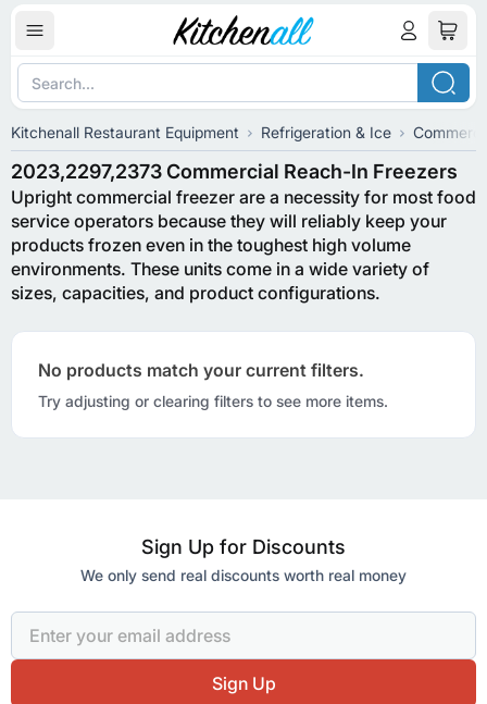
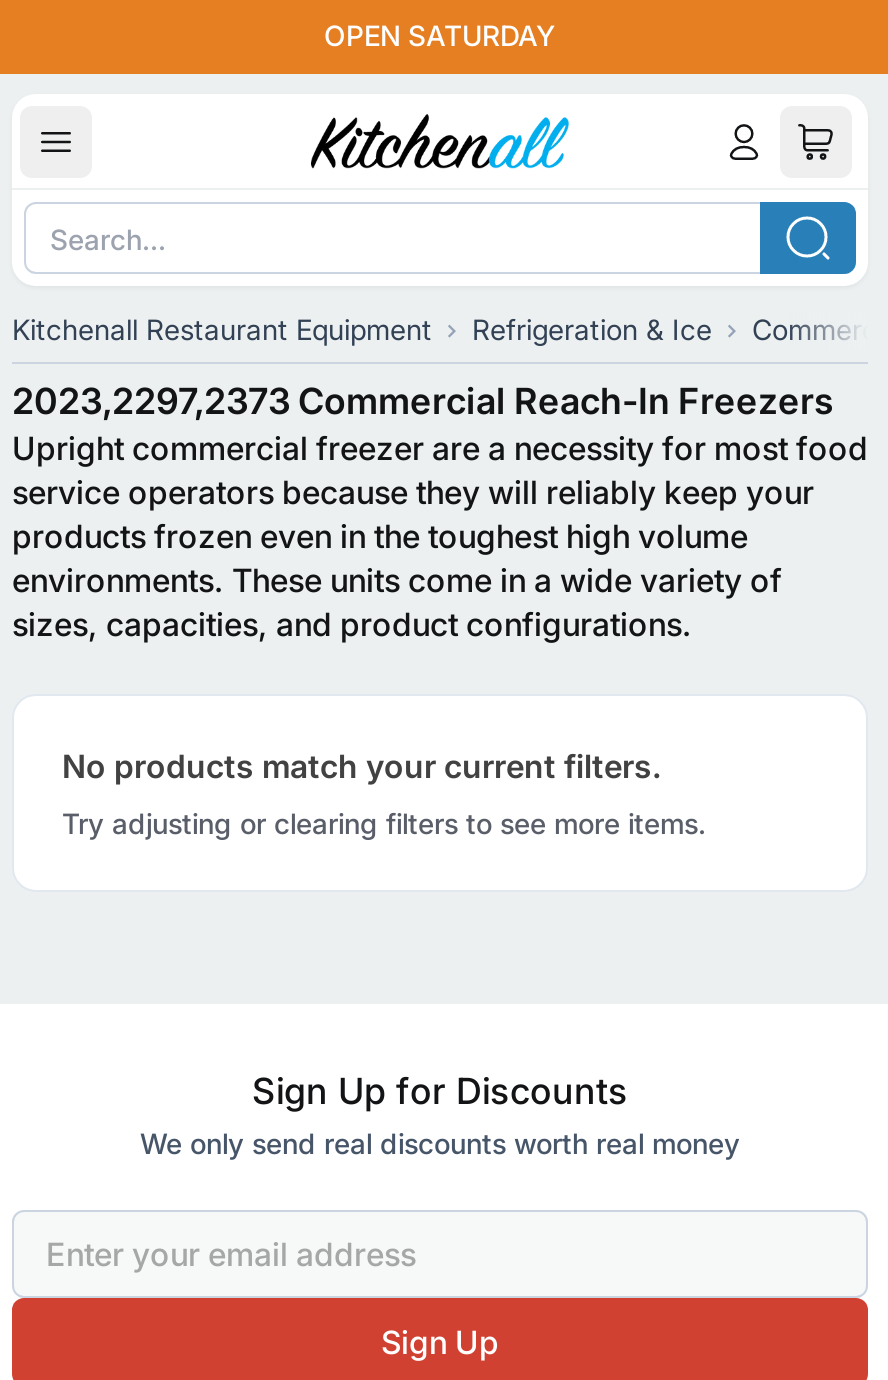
none -> [324,18,556,52] OPEN SATURDAY

